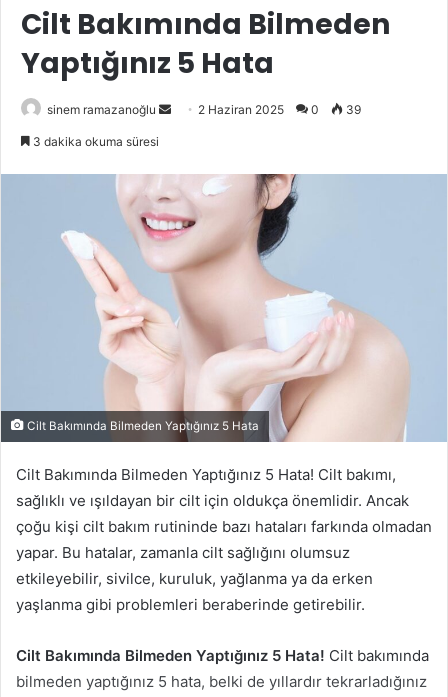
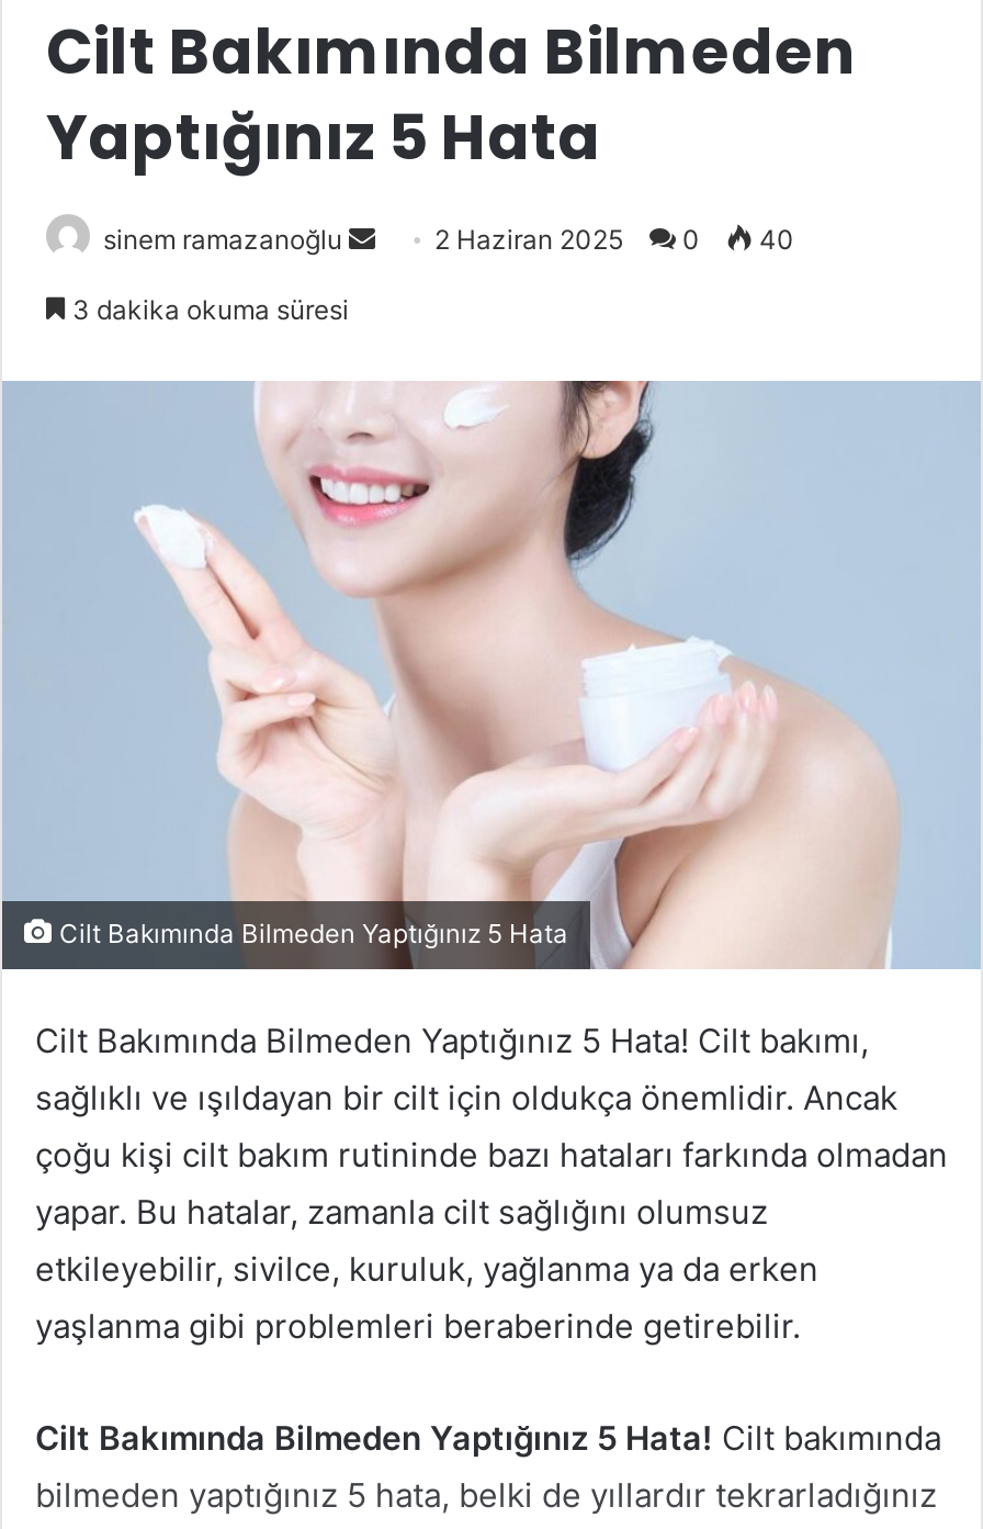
[343,102,361,117] 39 -> [753,222,794,255] 40

